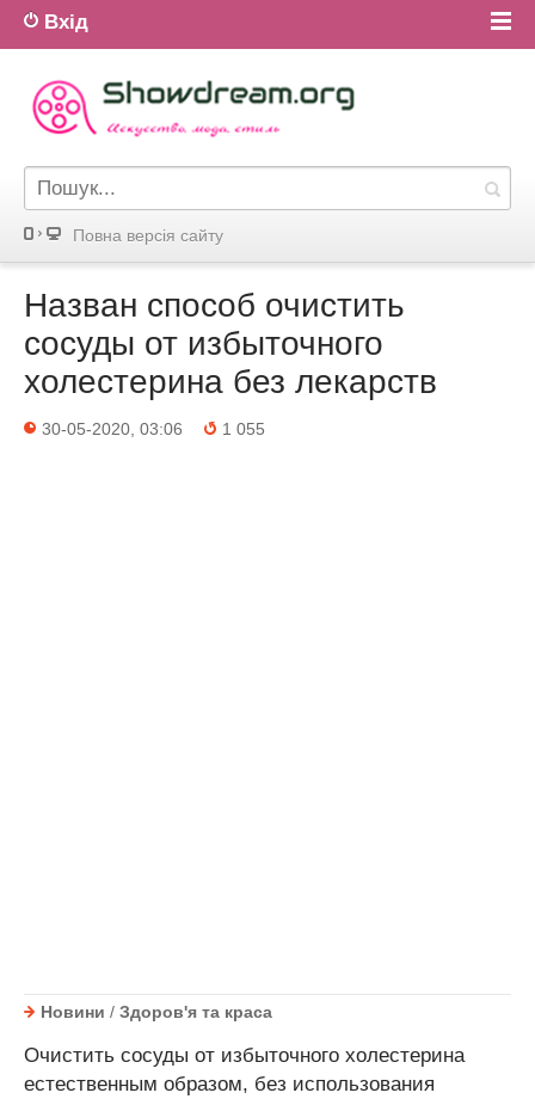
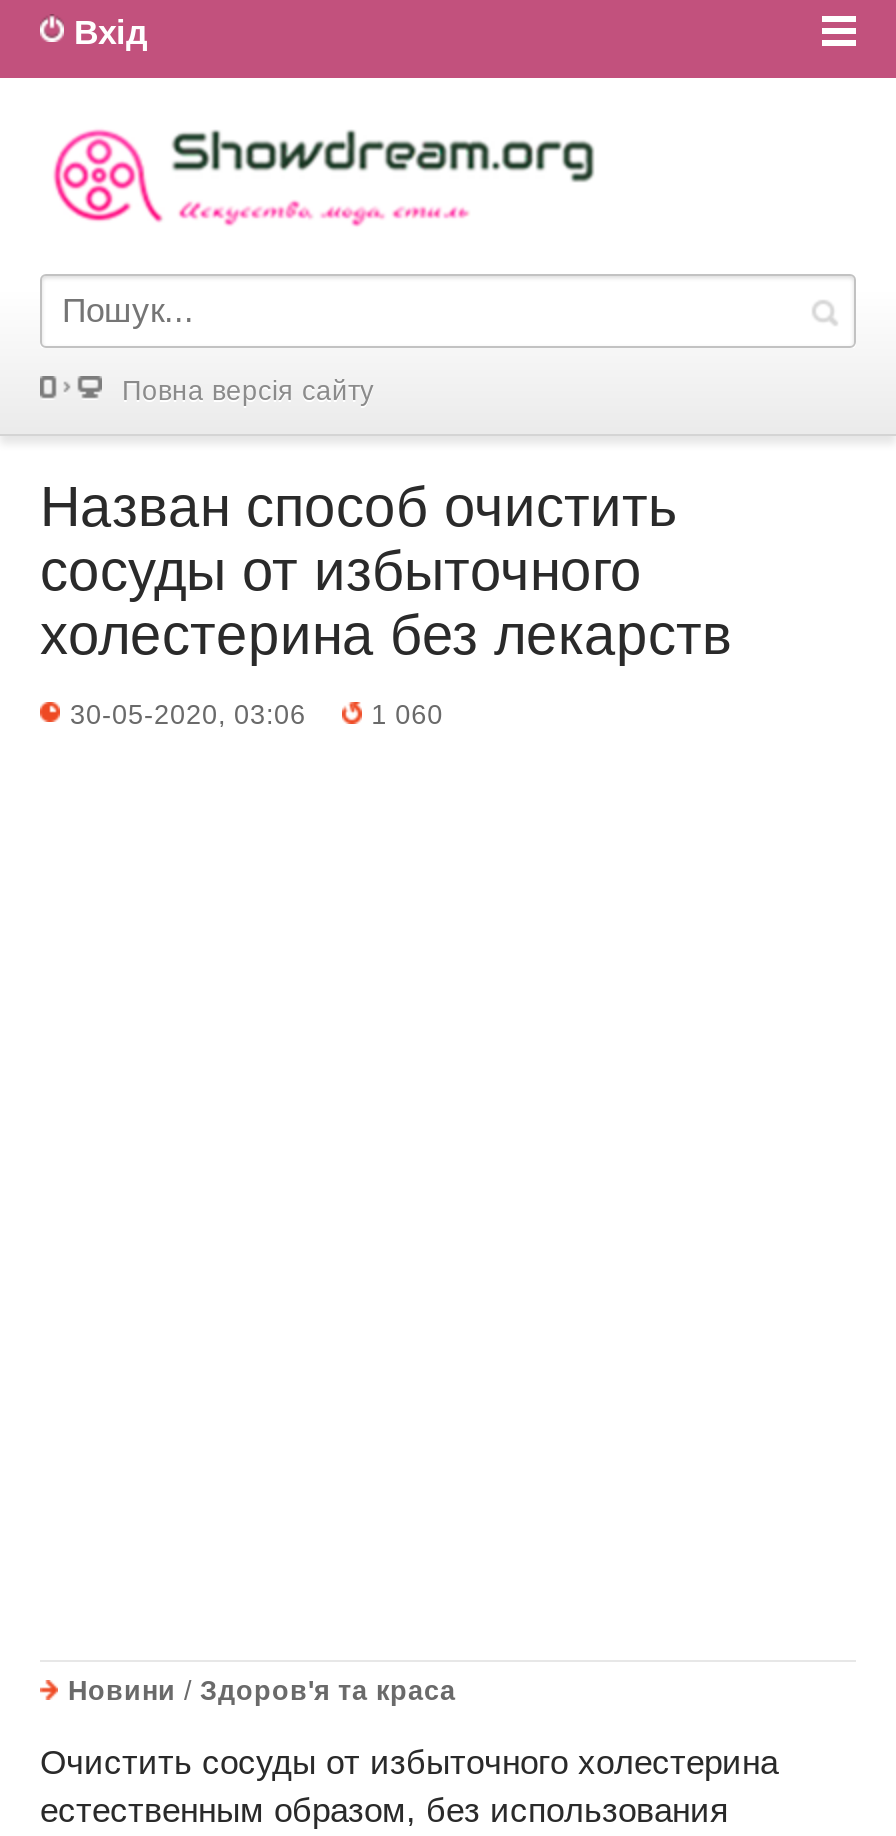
[222,420,265,438] 1 055 -> [371,700,443,730] 1 060

